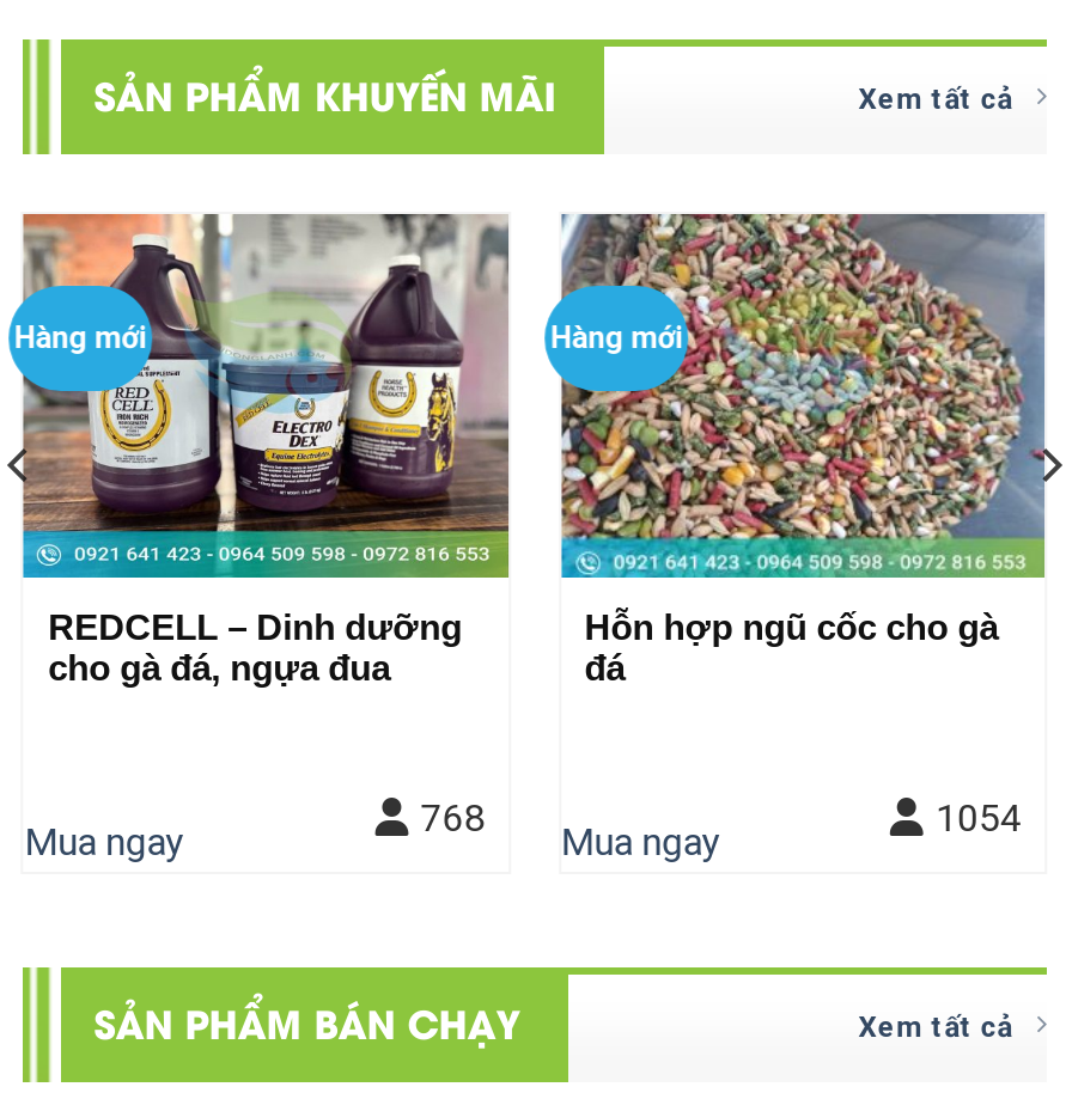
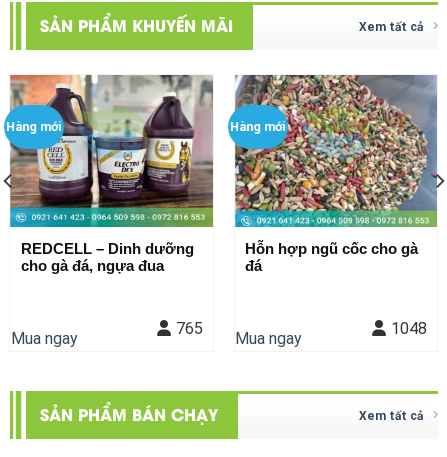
[420,795,485,840] 768 -> [176,319,203,338] 765
[935,795,1021,840] 1054 -> [391,319,427,338] 1048

